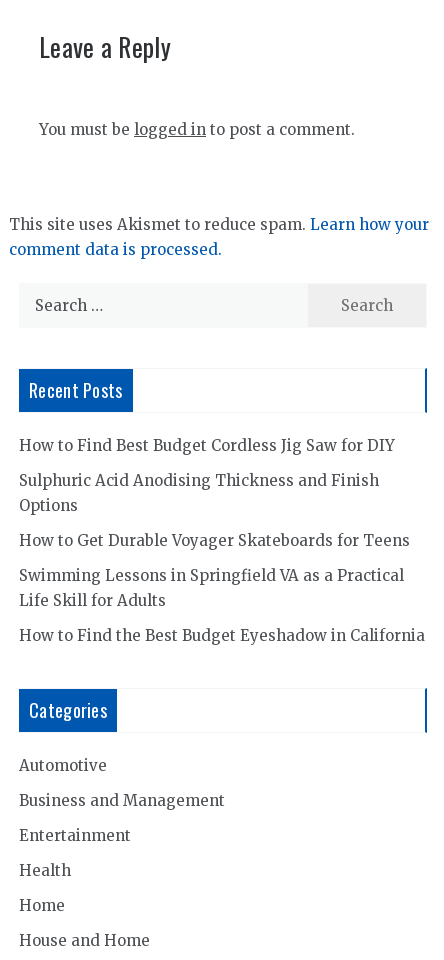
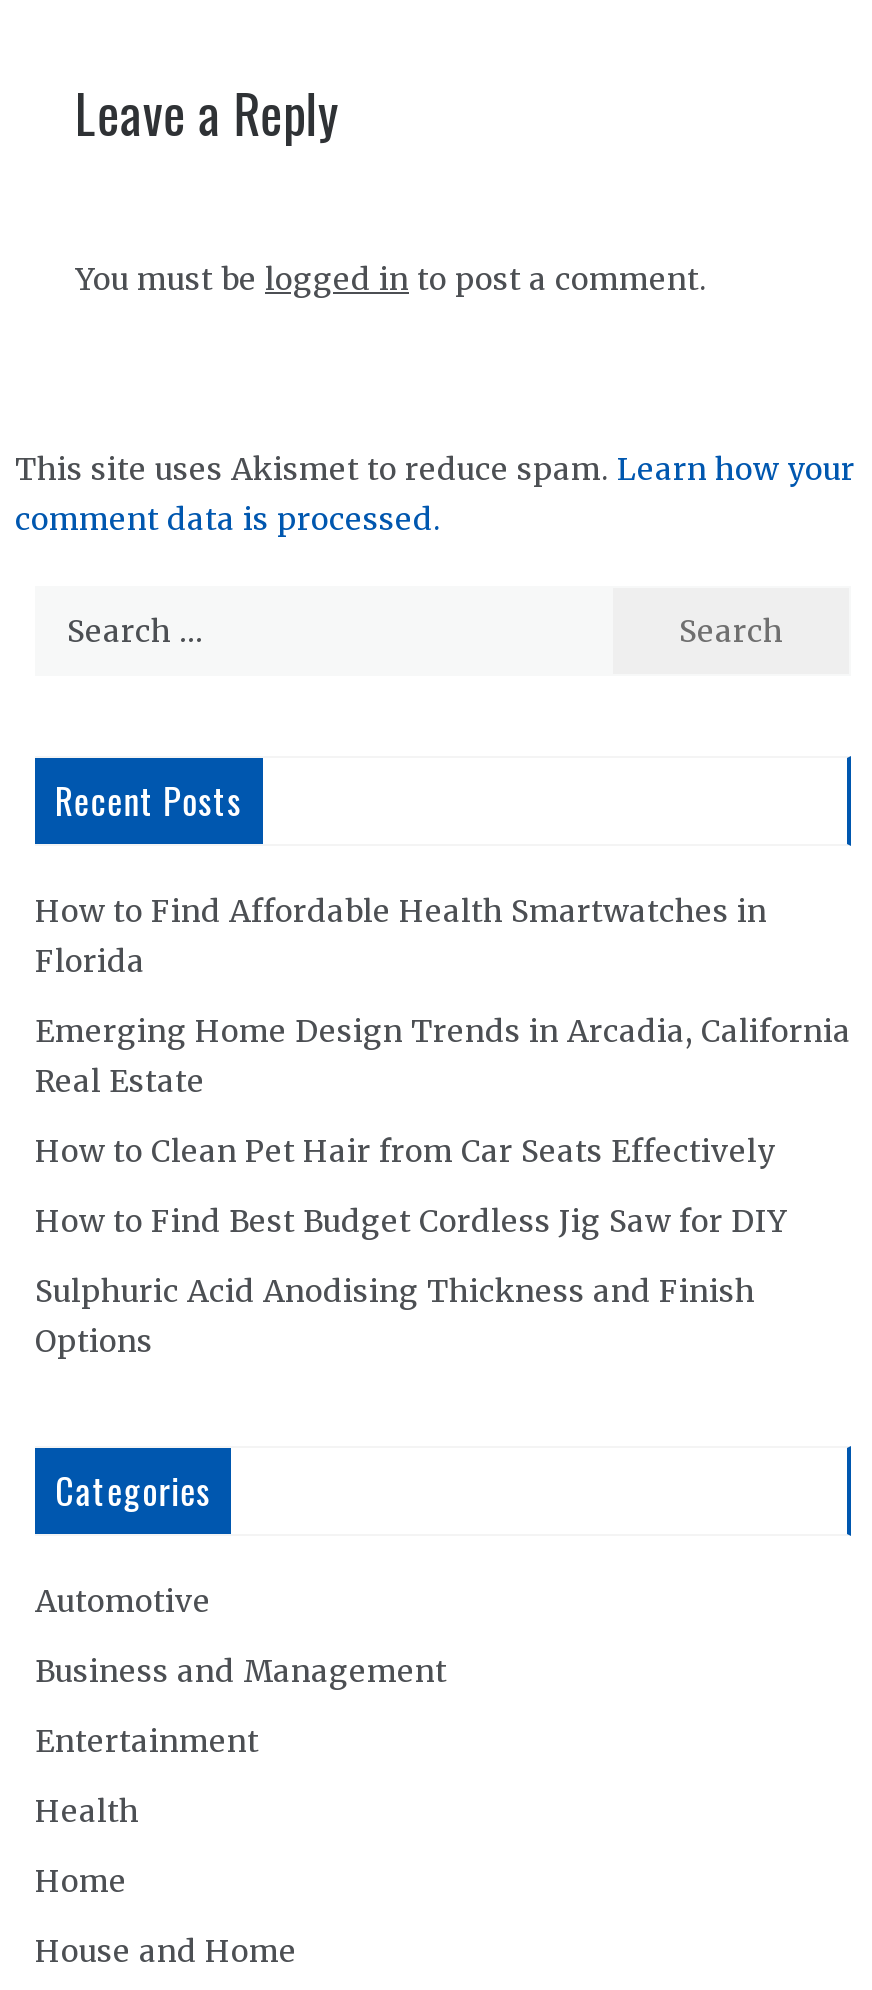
none -> [35,892,851,1170] How to Find Affordable Health Smartwatches in | Florida | Emerging Home Design Trends in Arcadia, California | Real Estate | How to Clean Pet Hair from Car Seats Effectively
moved [19,436,395,515] -> [35,1202,787,1360]: How to Find Best Budget Cordless Jig Saw for DIY | Sulphuric Acid Anodising Thickness and Finish | Options
[19,531,425,645] How to Get Durable Voyager Skateboards for Teens | Swimming Lessons in Springfield VA as a Practical | Life Skill for Adults | How to Find the Best Budget Eyeshadow in California -> none

